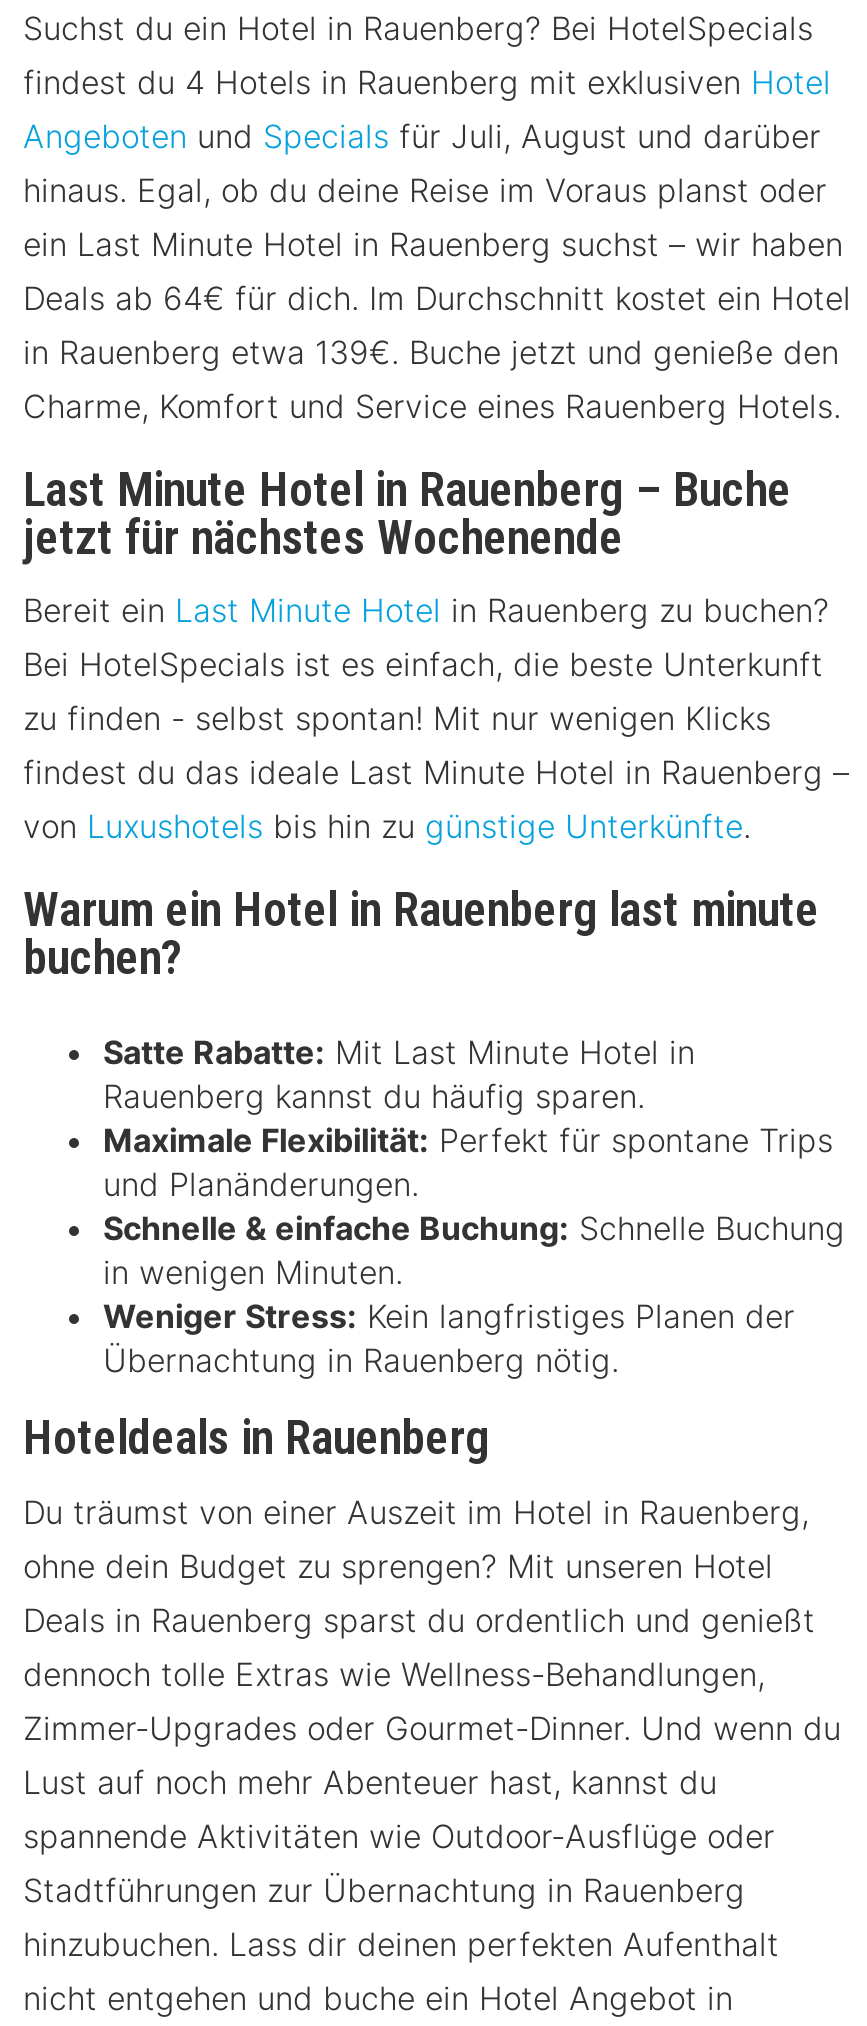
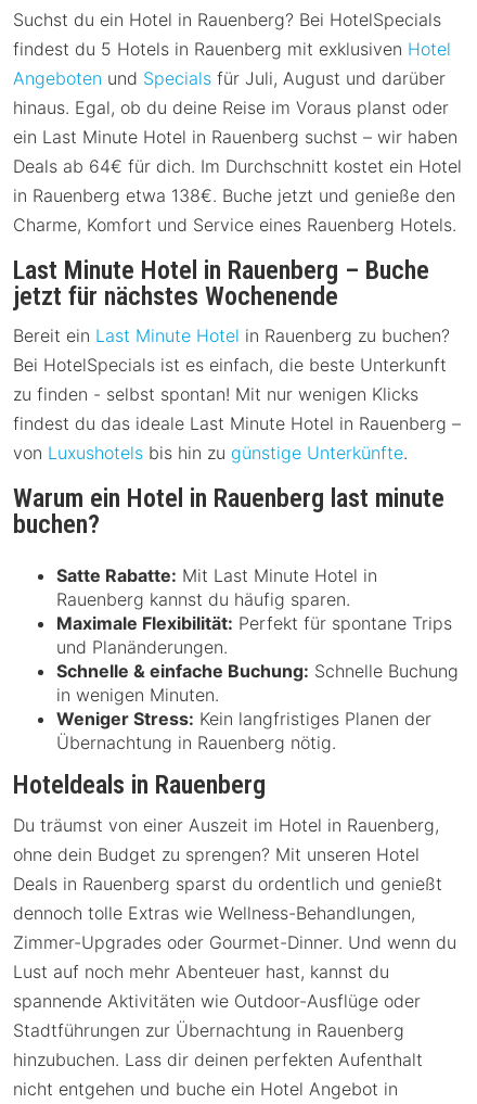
[23,62,831,102] findest du 4 Hotels in Rauenberg mit exklusiven Hotel -> [13,38,451,60] findest du 5 Hotels in Rauenberg mit exklusiven Hotel
[23,332,839,372] in Rauenberg etwa 139€. Buche jetzt und genieße den -> [13,185,455,206] in Rauenberg etwa 138€. Buche jetzt und genieße den

